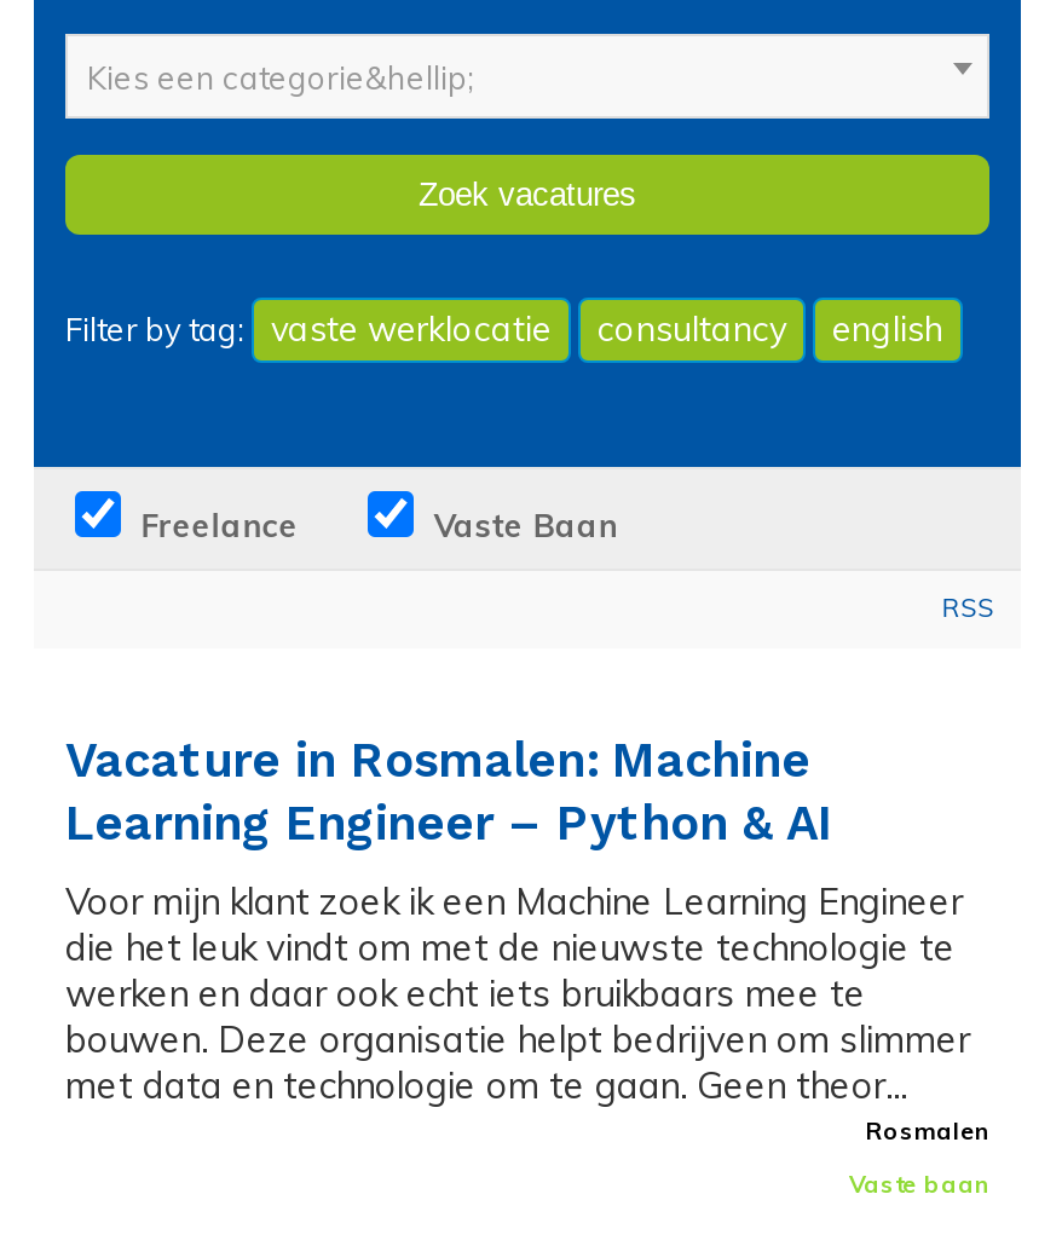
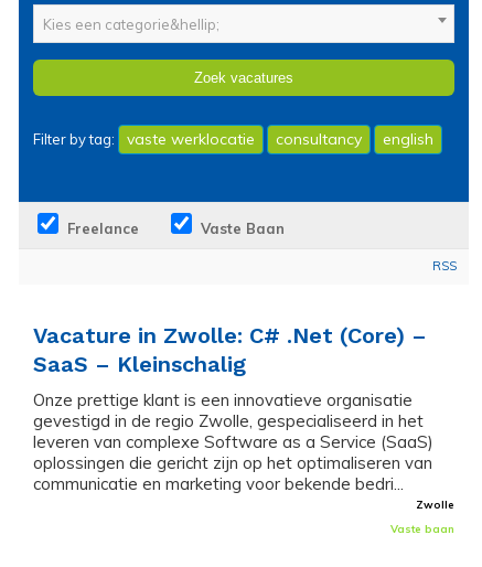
[65,730,832,851] Vacature in Rosmalen: Machine | Learning Engineer – Python & AI -> [33,322,427,377] Vacature in Zwolle: C# .Net (Core) – | SaaS – Kleinschalig
[65,877,989,1143] Voor mijn klant zoek ik een Machine Learning Engineer | die het leuk vindt om met de nieuwste technologie te | werken en daar ook echt iets bruikbaars mee te | bouwen. Deze organisatie helpt bedrijven om slimmer | met data en technologie om te gaan. Geen theor... | Rosmalen -> [33,389,454,510] Onze prettige klant is een innovatieve organisatie | gevestigd in de regio Zwolle, gespecialiseerd in het | leveren van complexe Software as a Service (SaaS) | oplossingen die gericht zijn op het optimaliseren van | communicatie en marketing voor bekende bedri... | Zwolle

